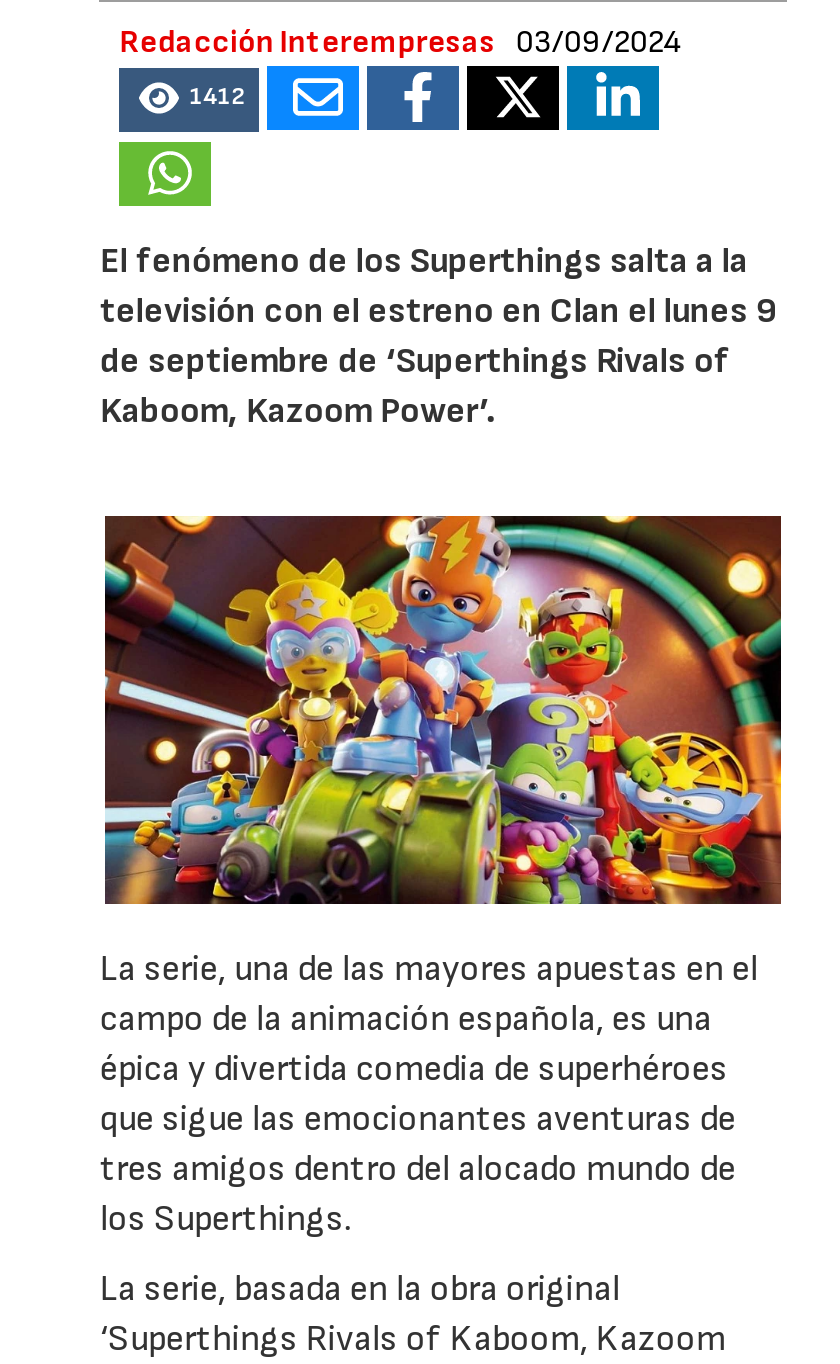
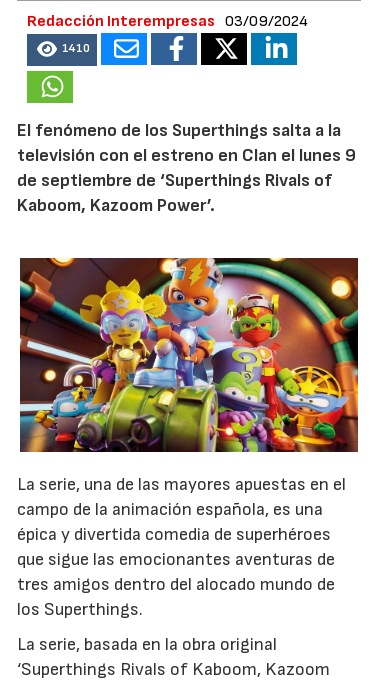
[190,82,246,112] 1412 -> [62,41,90,56] 1410

